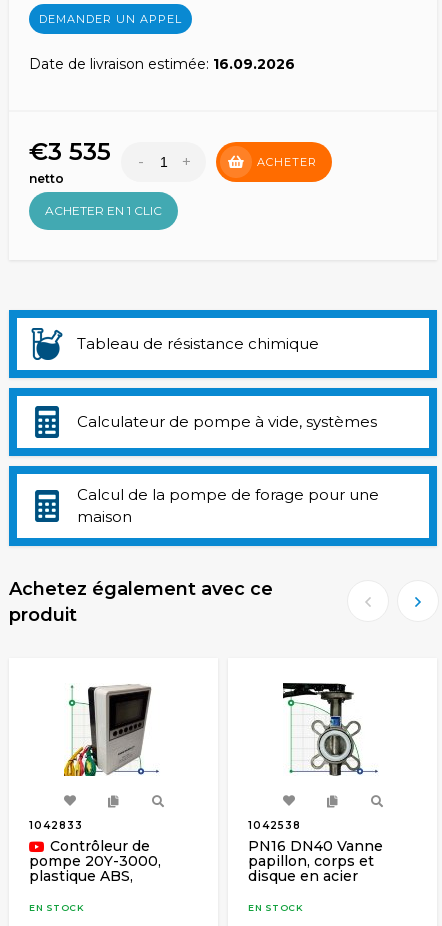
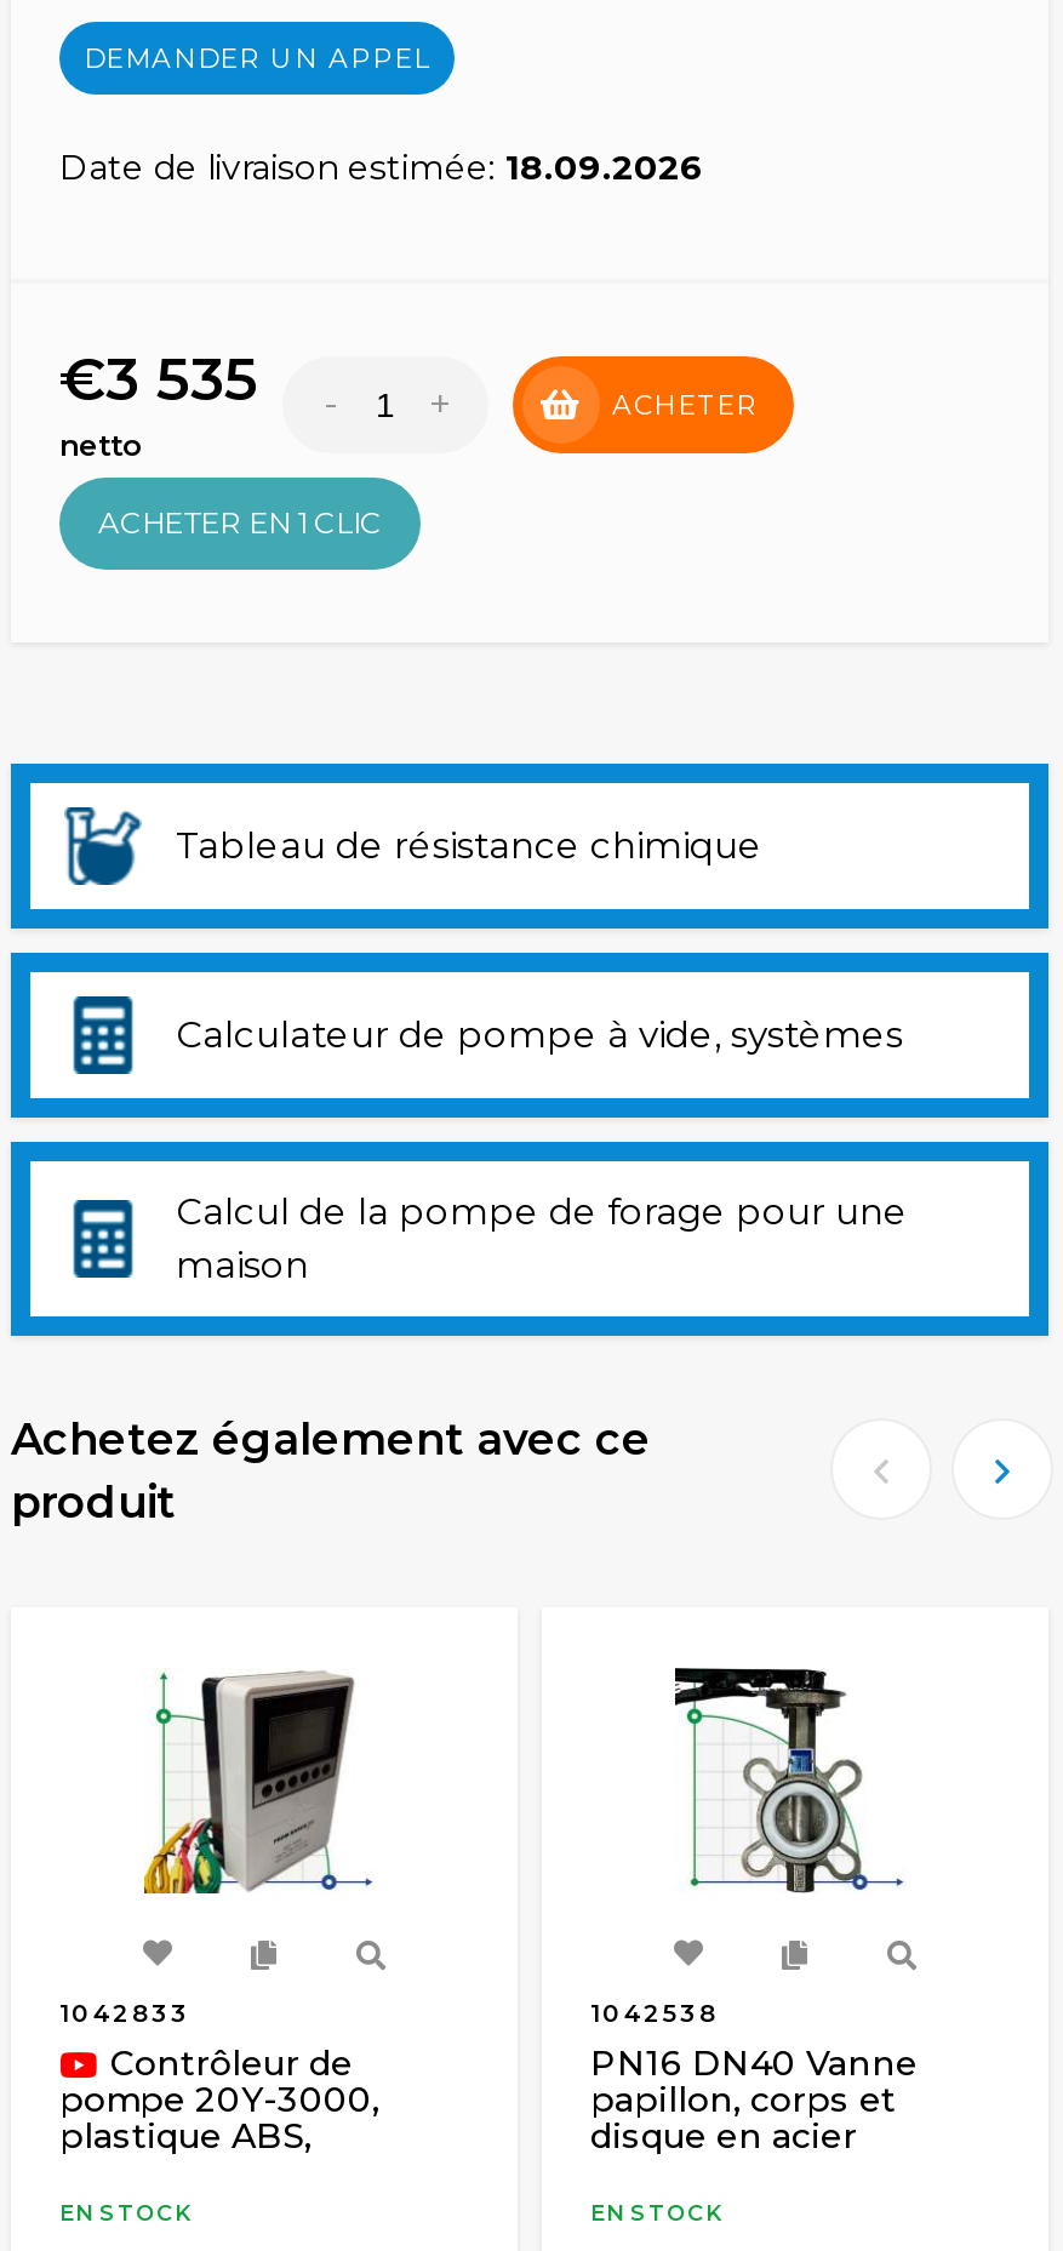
[29,55,295,73] Date de livraison estimée: 16.09.2026 -> [59,145,704,188] Date de livraison estimée: 18.09.2026

